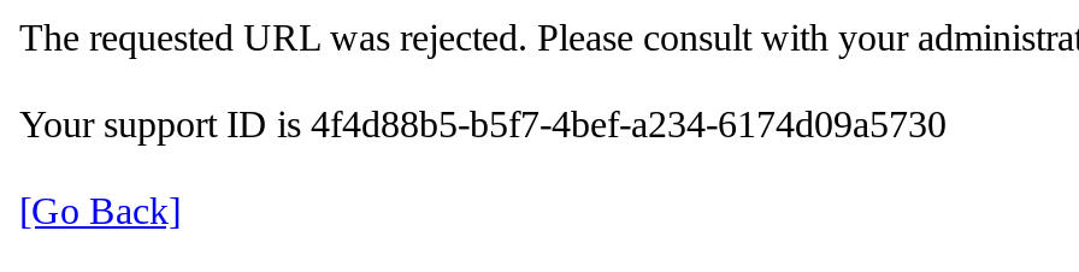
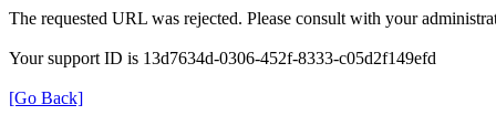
[19,104,947,144] Your support ID is 4f4d88b5-b5f7-4bef-a234-6174d09a5730 -> [9,49,436,67] Your support ID is 13d7634d-0306-452f-8333-c05d2f149efd

